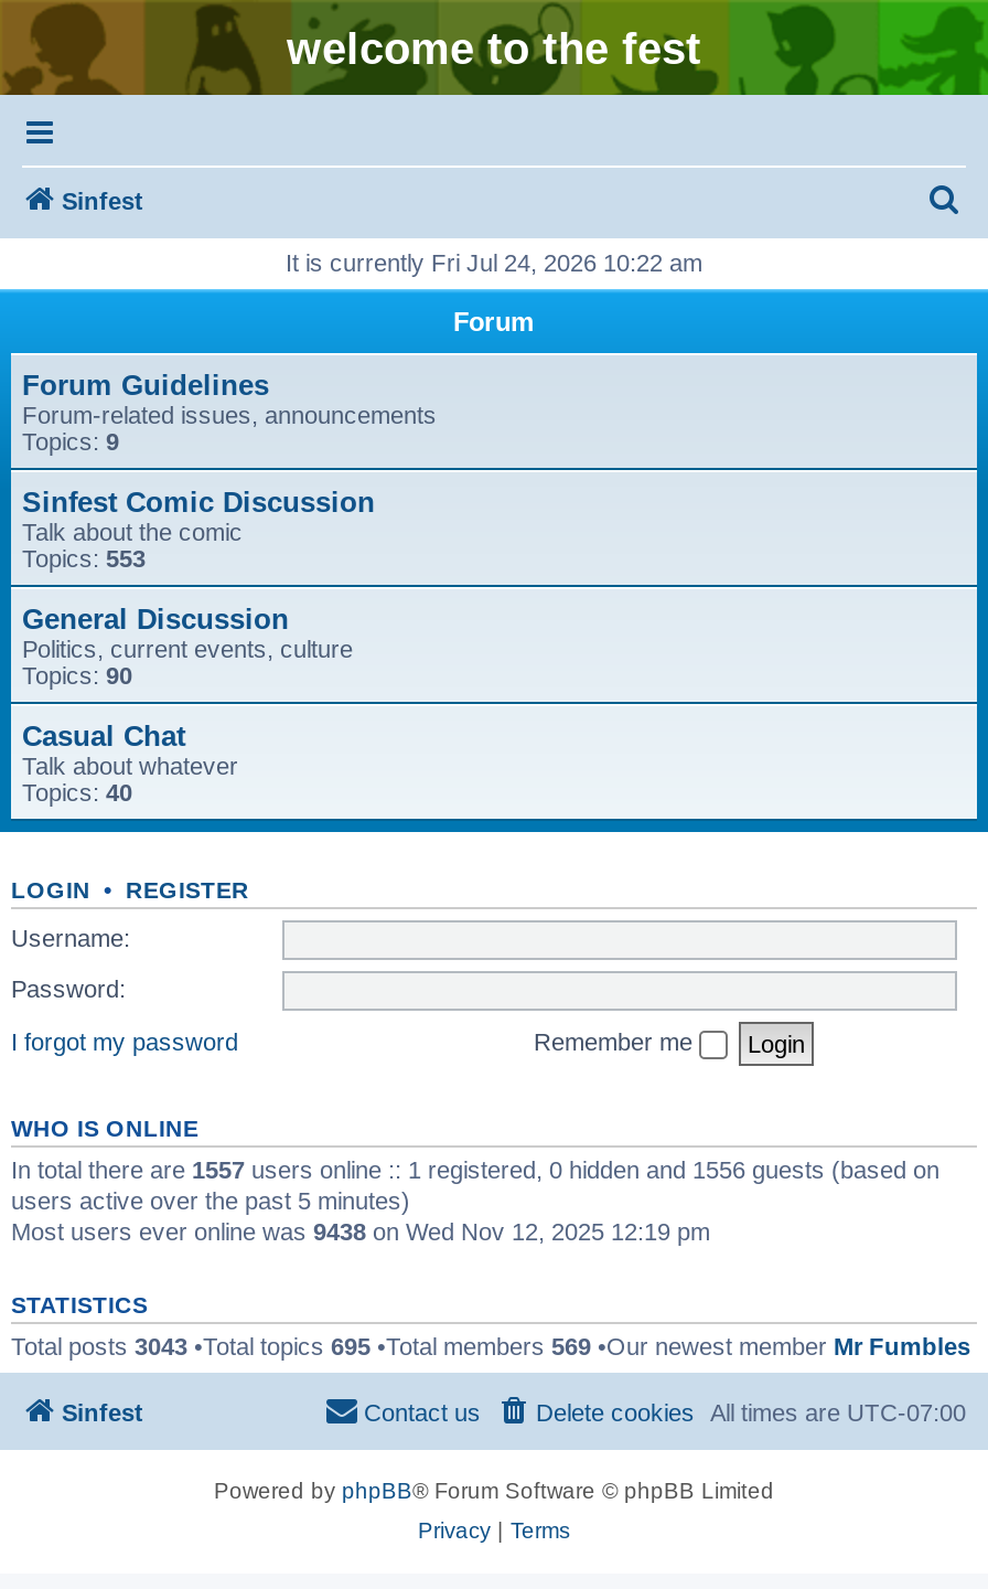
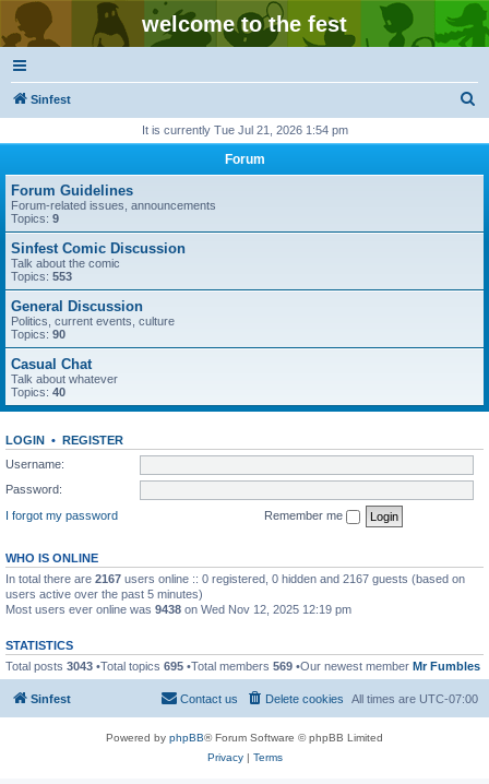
[286,249,702,276] It is currently Fri Jul 24, 2026 10:22 am -> [141,123,348,136] It is currently Tue Jul 21, 2026 1:54 pm
[11,1155,939,1182] In total there are 1557 users online :: 1 registered, 0 hidden and 1556 guests (based on -> [5,572,465,585] In total there are 2167 users online :: 0 registered, 0 hidden and 2167 guests (based on

